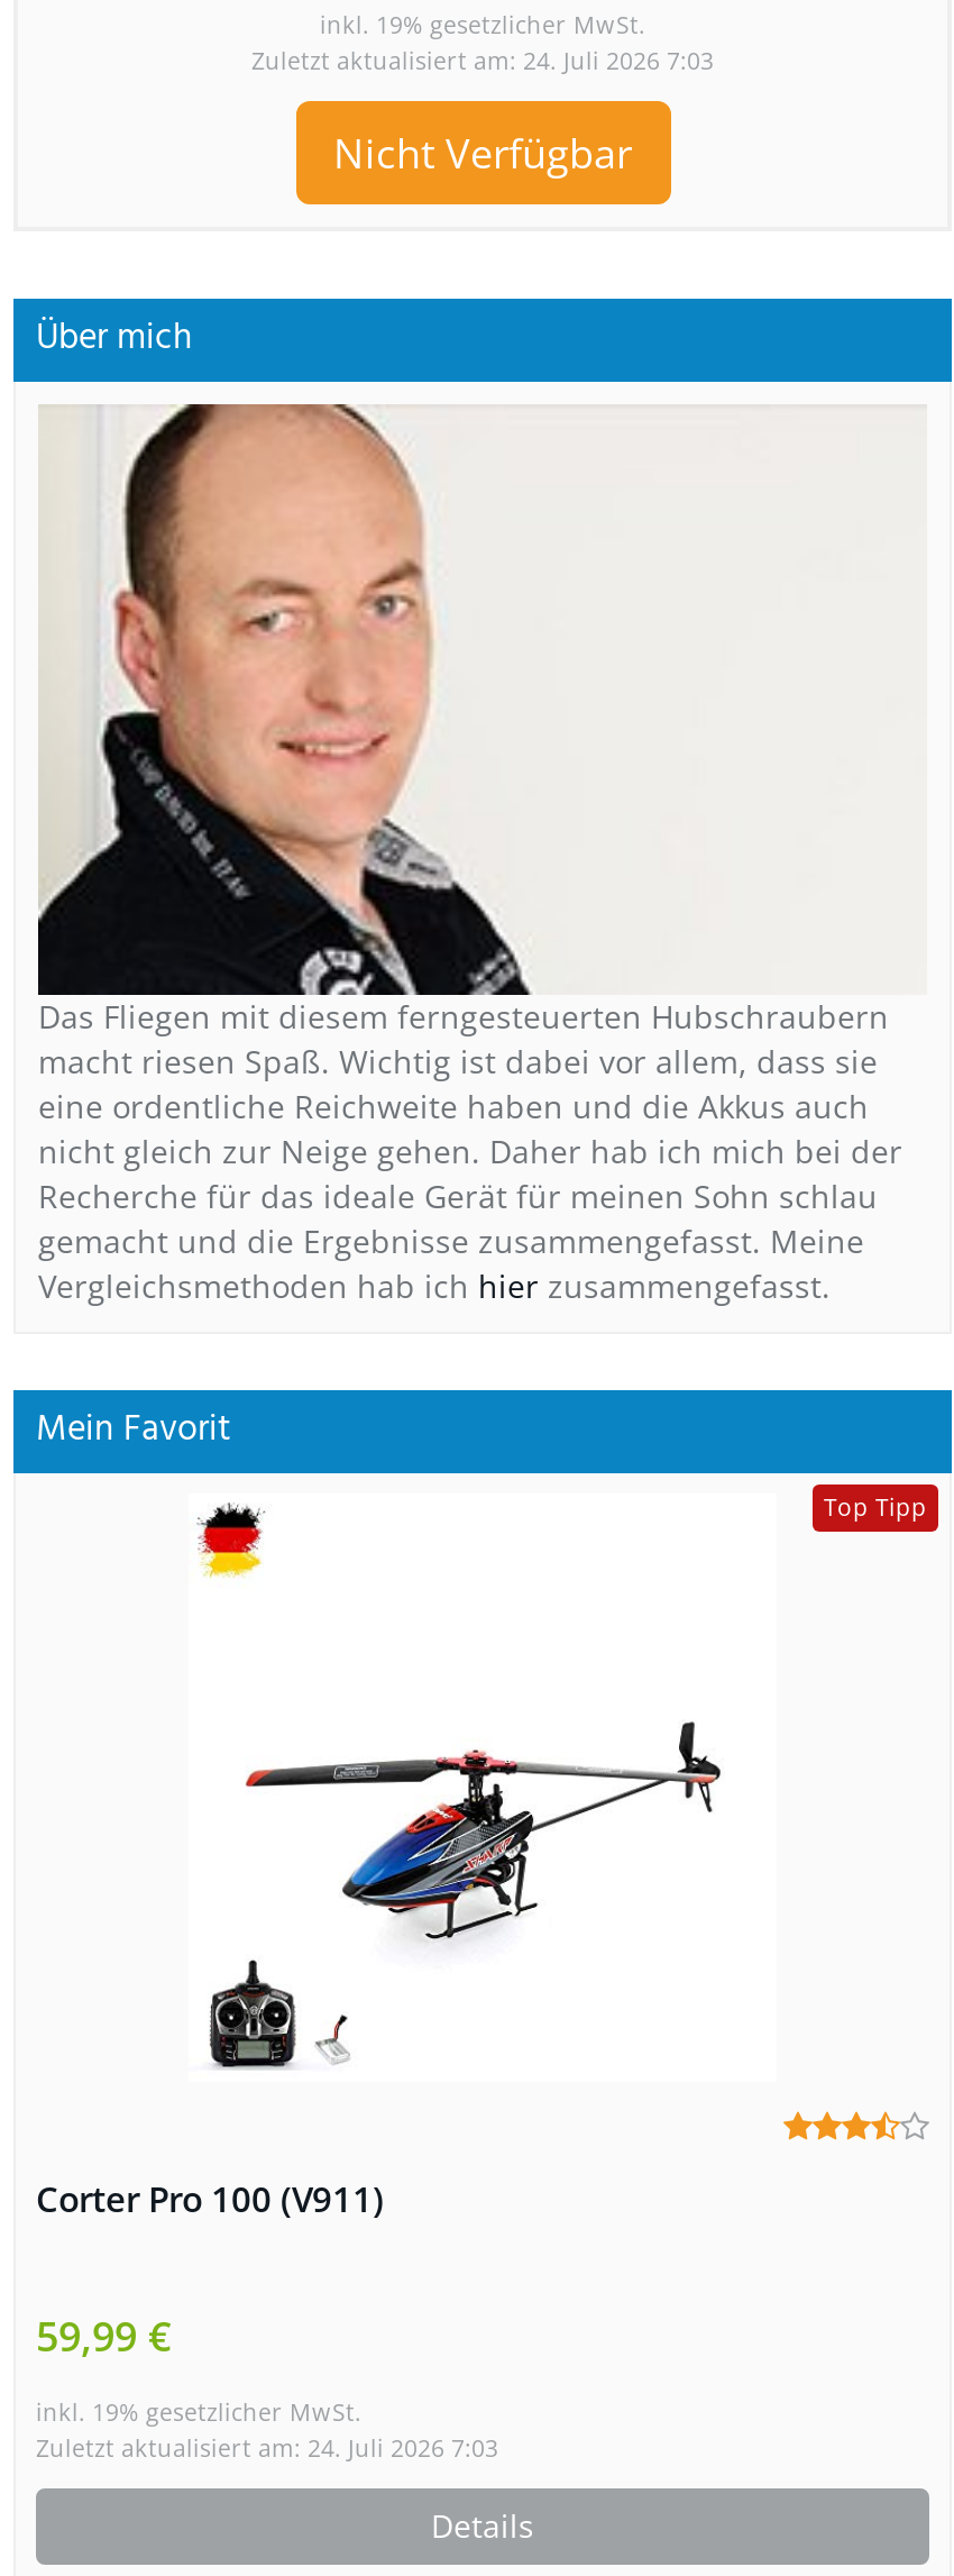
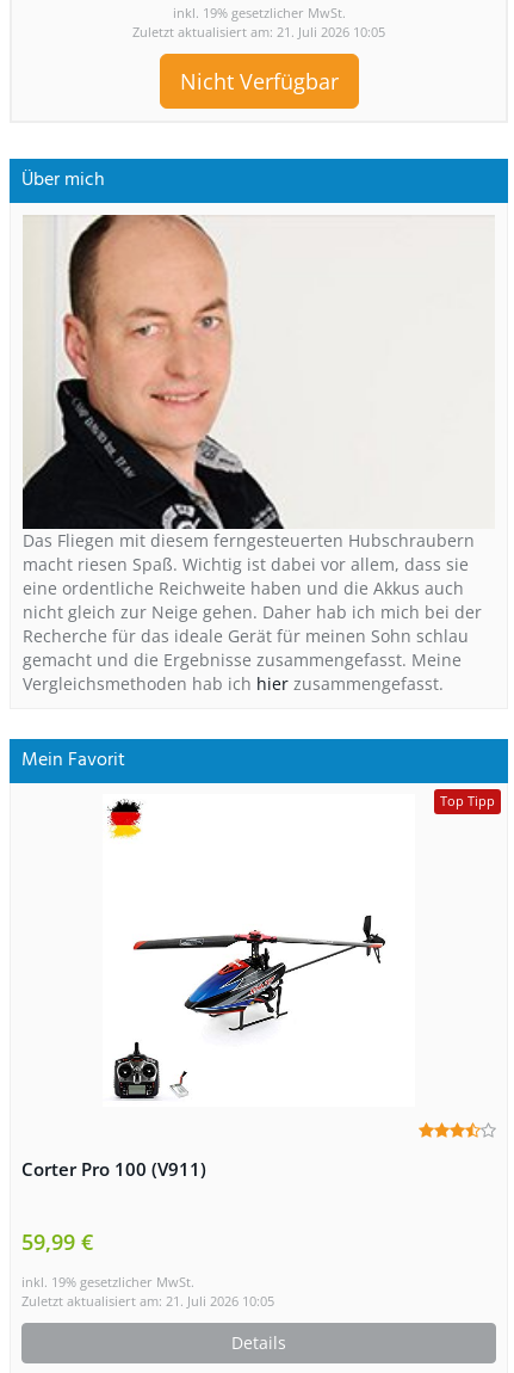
[251,46,714,77] Zuletzt aktualisiert am: 24. Juli 2026 7:03 -> [132,24,385,41] Zuletzt aktualisiert am: 21. Juli 2026 10:05
[36,2432,498,2463] Zuletzt aktualisiert am: 24. Juli 2026 7:03 -> [21,1293,274,1309] Zuletzt aktualisiert am: 21. Juli 2026 10:05

